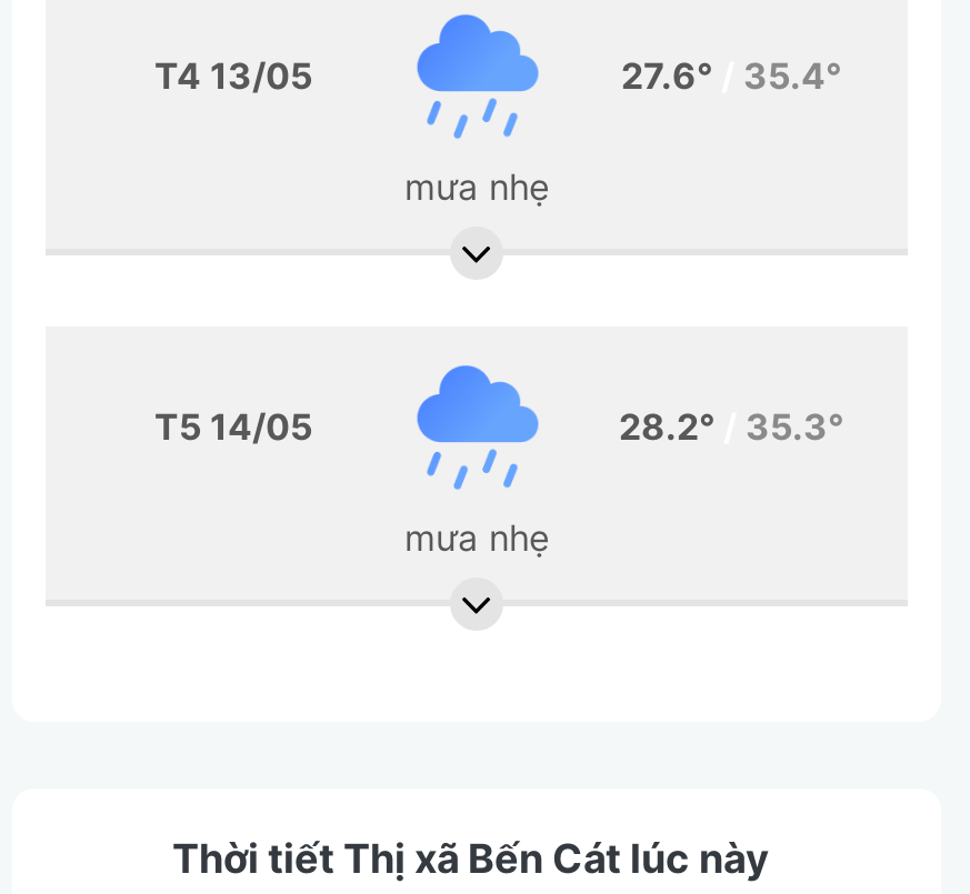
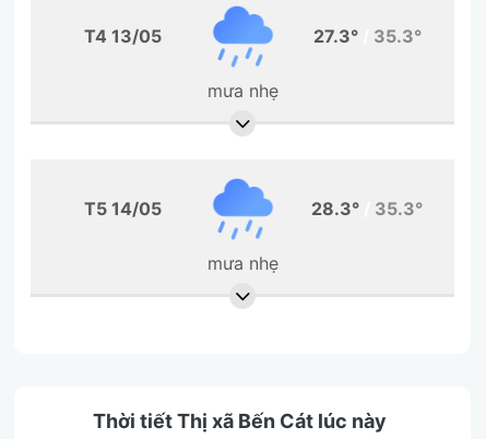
[621,53,841,97] 27.6° / 35.4° -> [313,25,422,47] 27.3° / 35.3°
[619,404,843,448] 28.2° / 35.3° -> [312,197,423,219] 28.3° / 35.3°

